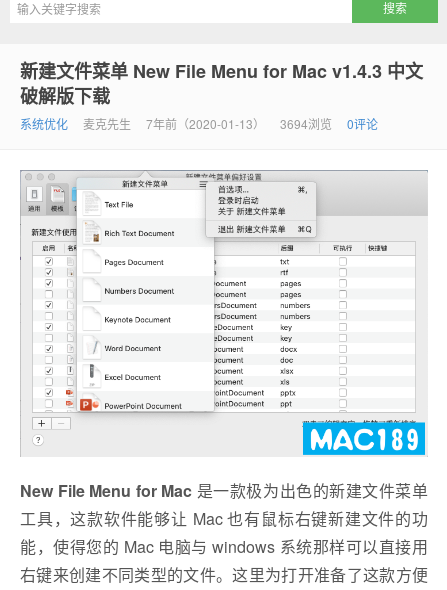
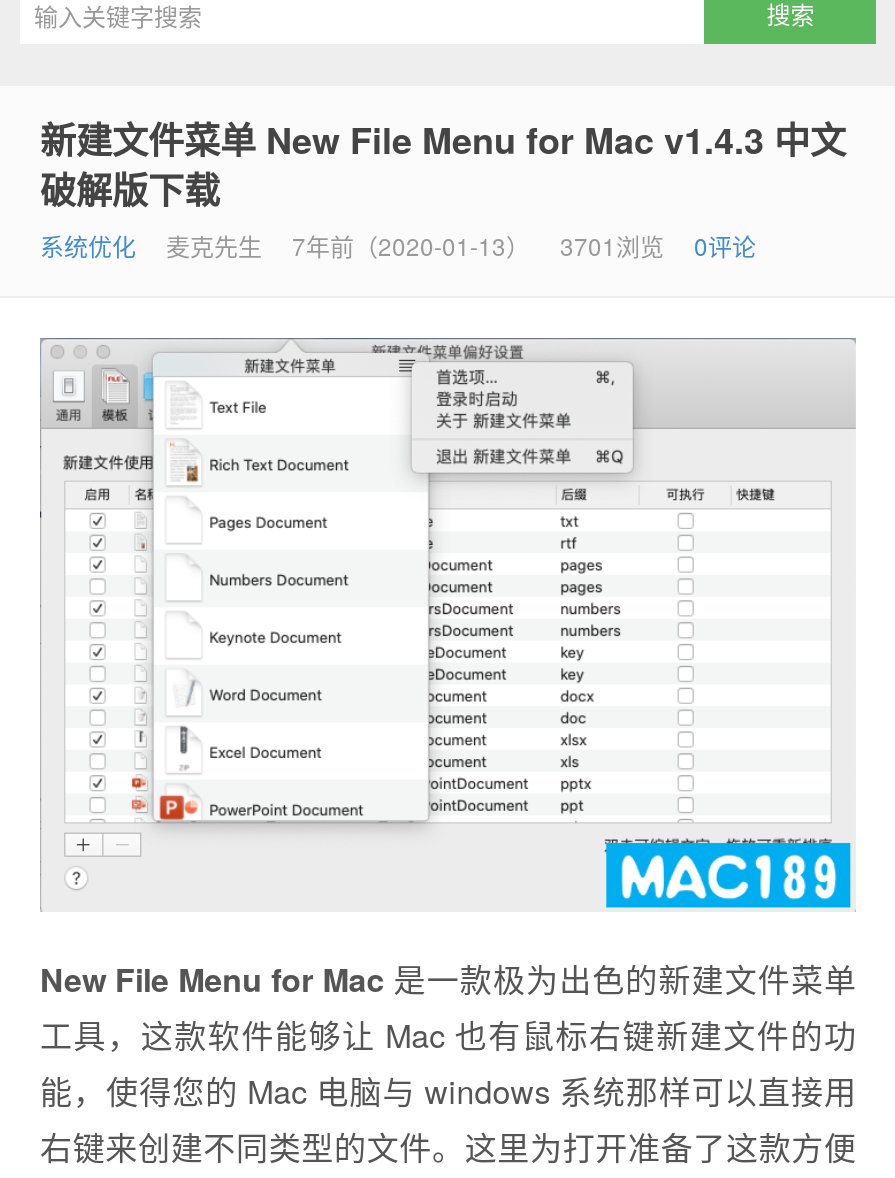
[20,115,378,132] 系统优化 麦克先生 7年前（2020-01-13） 3694浏览 0评论 -> [40,228,756,262] 系统优化 麦克先生 7年前（2020-01-13） 3701浏览 0评论

